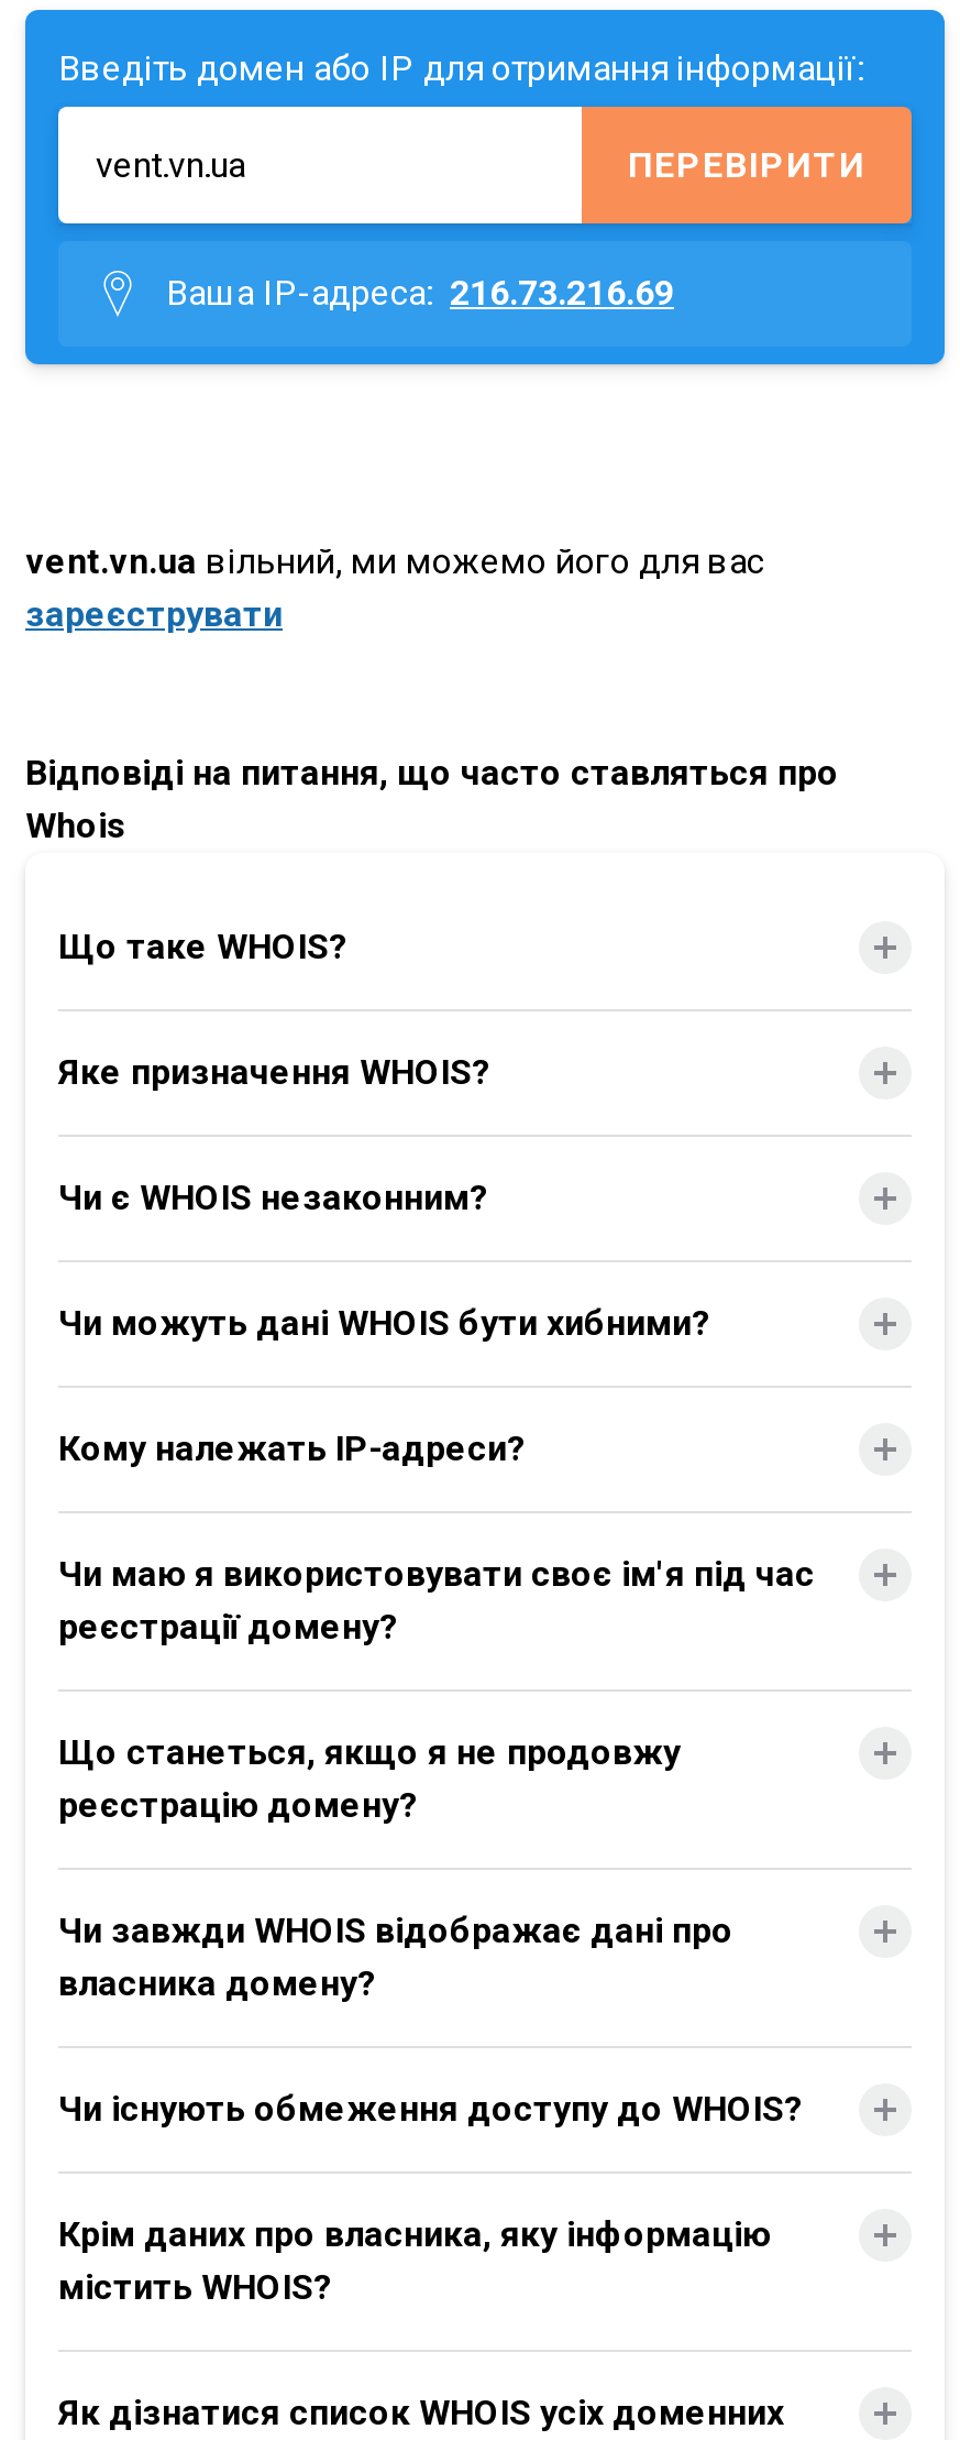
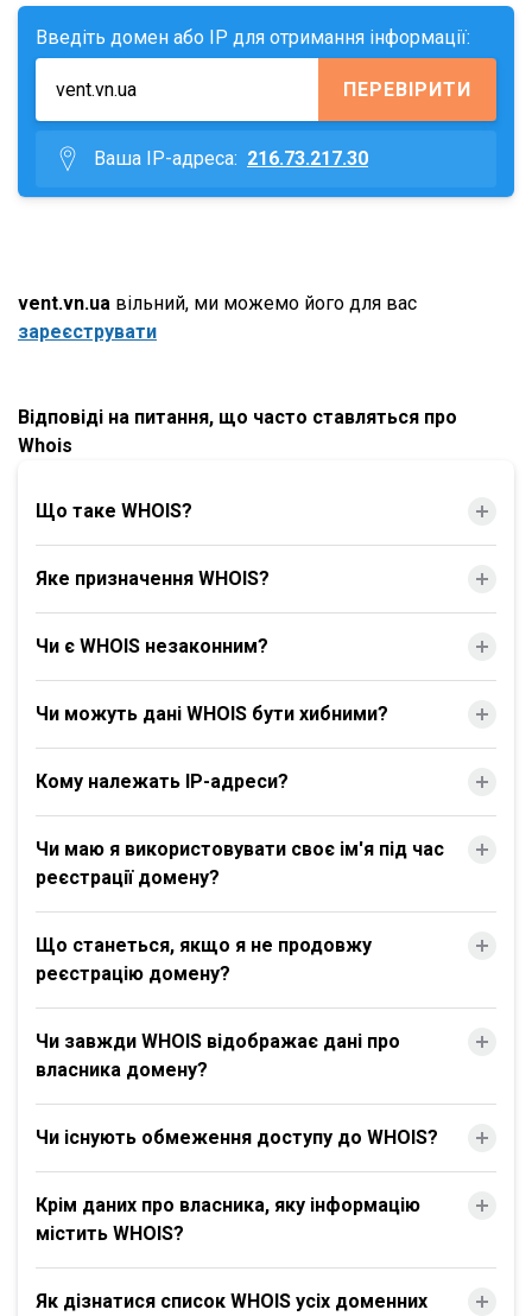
[166,272,674,314] Ваша IP-адреса: 216.73.216.69 -> [94,147,368,170] Ваша IP-адреса: 216.73.217.30

